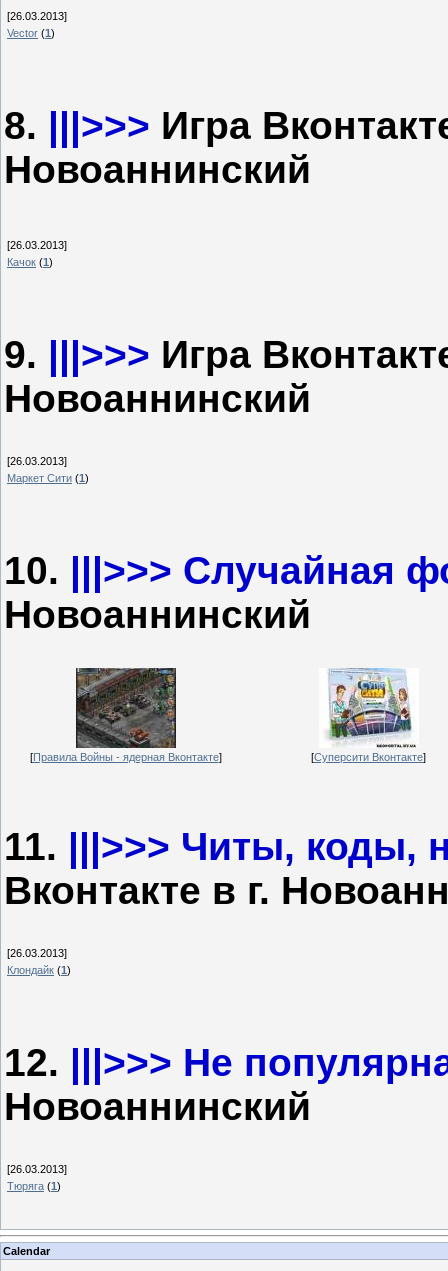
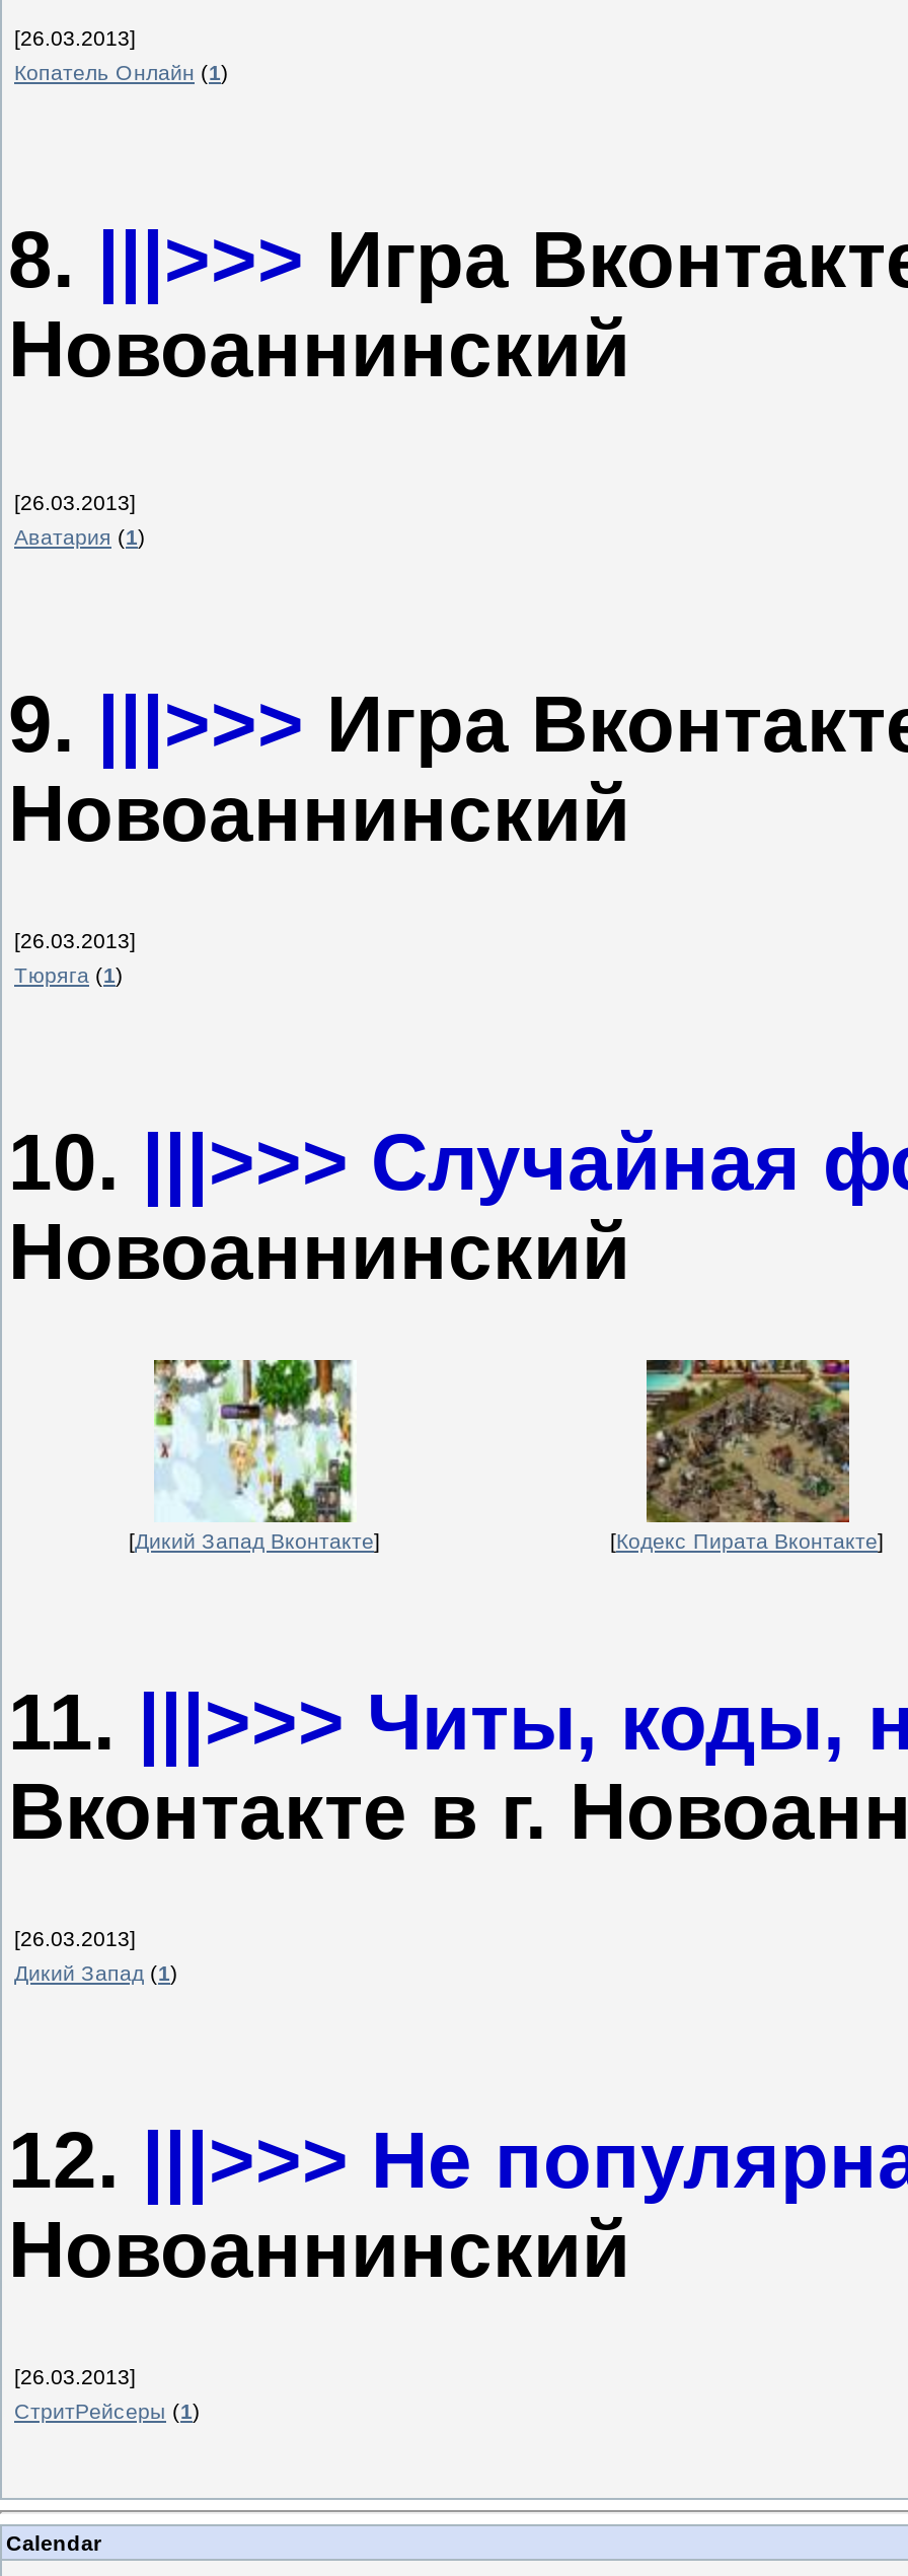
[7,27,55,39] Vector (1) -> [14,59,229,83] Копатель Онлайн (1)
[7,256,53,268] Качок (1) -> [14,524,146,548] Аватария (1)
[7,472,89,484] Маркет Сити (1) -> [14,962,124,986] Тюряга (1)
[29,667,426,763] [image] | [Правила Войны - ядерная Вконтакте] | [Суперсити Вконтакте] -> [129,1360,884,1552] [image] | [Дикий Запад Вконтакте] | [Кодекс Пирата Вконтакте]
[319,668,419,743] [image] -> [645,1358,851,1512] [image]
[7,964,71,976] Клондайк (1) -> [14,1960,178,1984] Дикий Запад (1)
[7,1180,61,1192] Тюряга (1) -> [14,2398,201,2422] СтритРейсеры (1)

